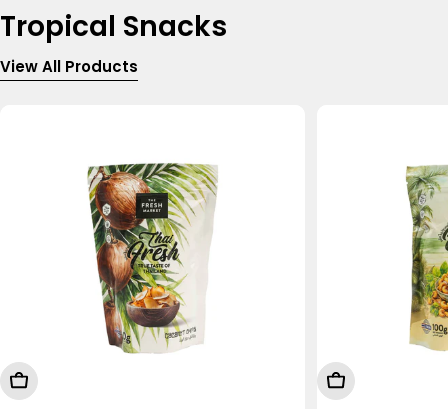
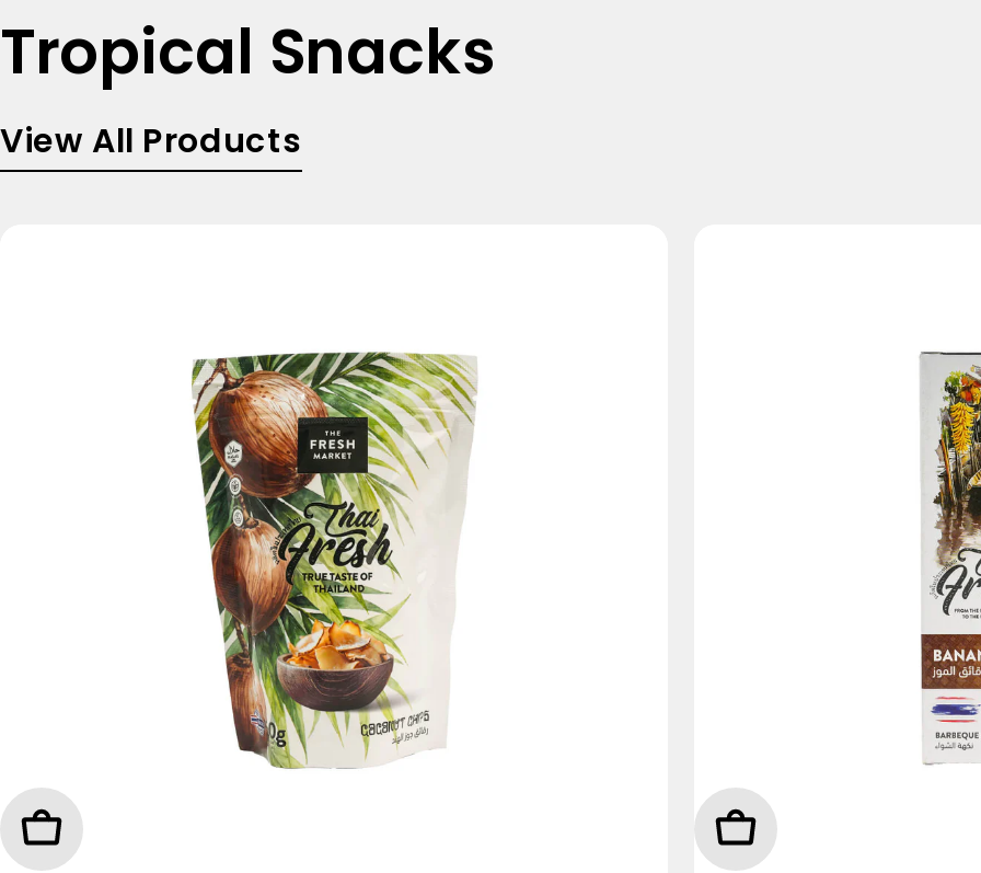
[405,163,445,351] [image] -> [889,349,974,766] [image]

